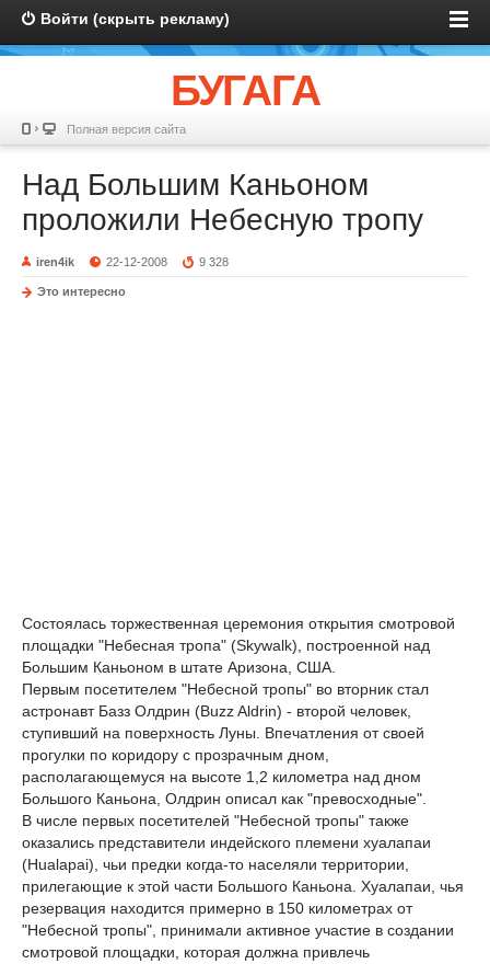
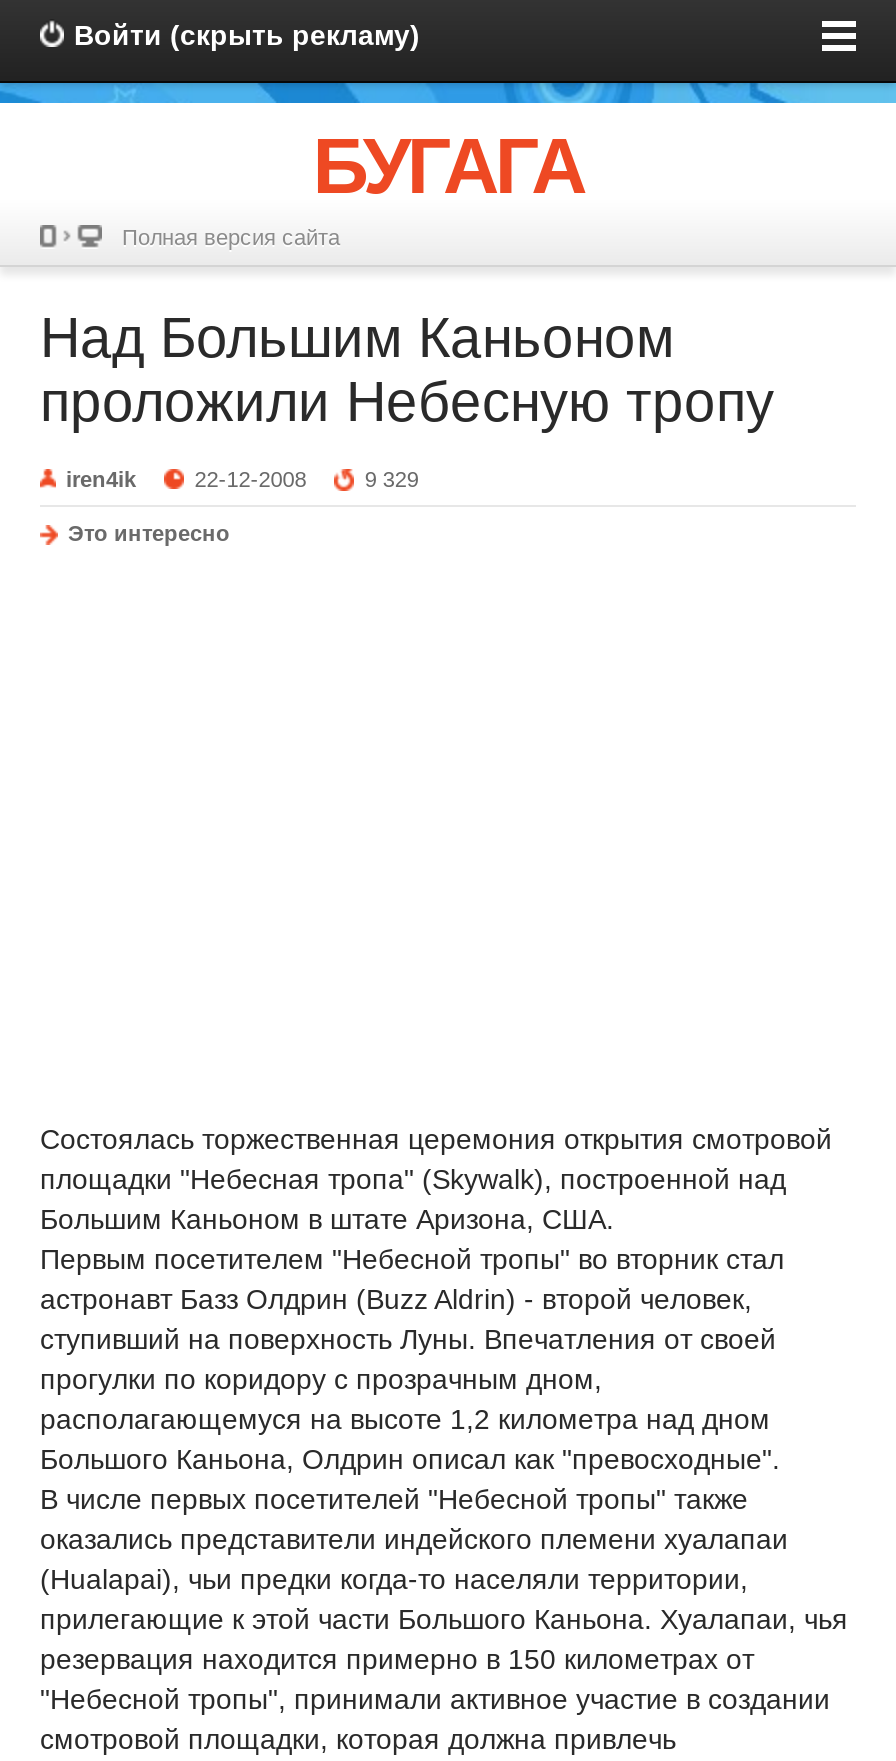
[199,255,229,268] 9 328 -> [365,467,419,491] 9 329

